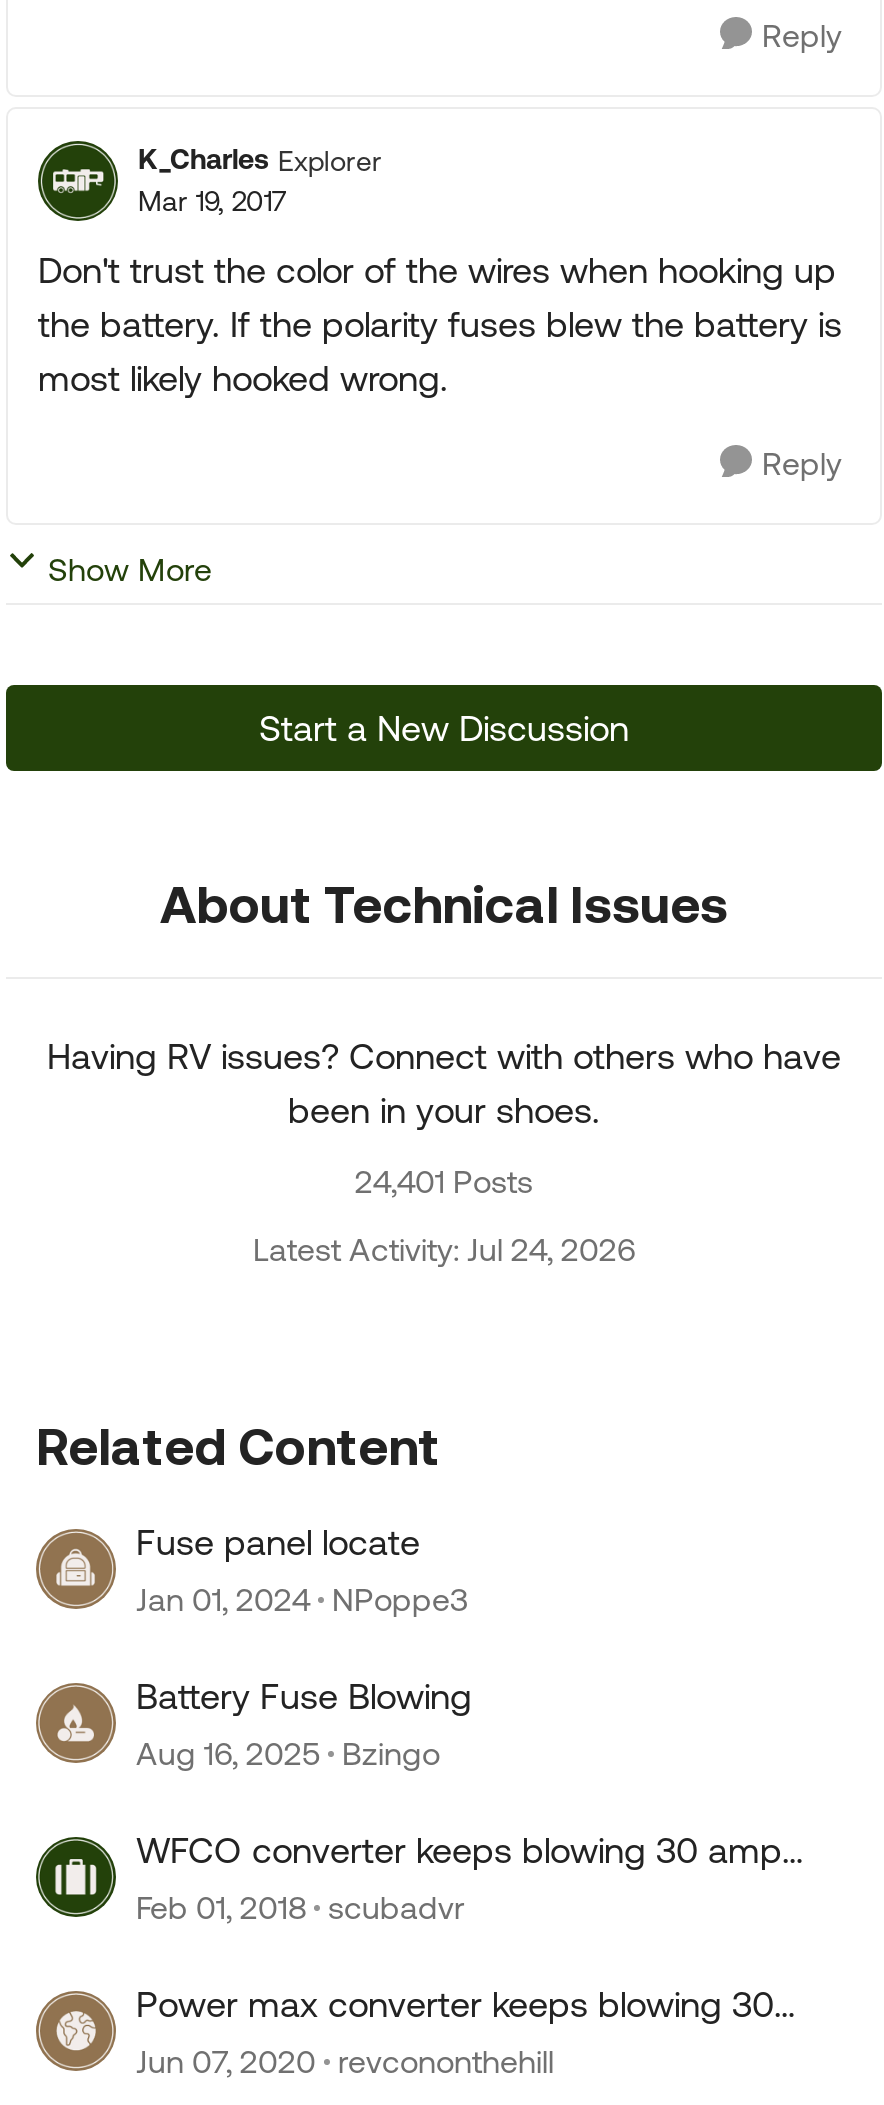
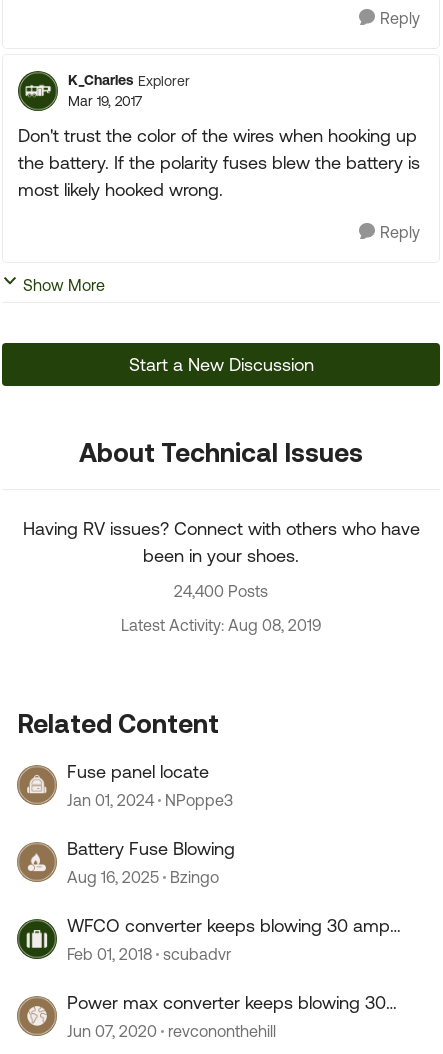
[355,1163,533,1199] 24,401 Posts -> [174,582,268,600] 24,400 Posts
[253,1231,635,1267] Latest Activity: Jul 24, 2026 -> [121,616,321,634] Latest Activity: Aug 08, 2019

